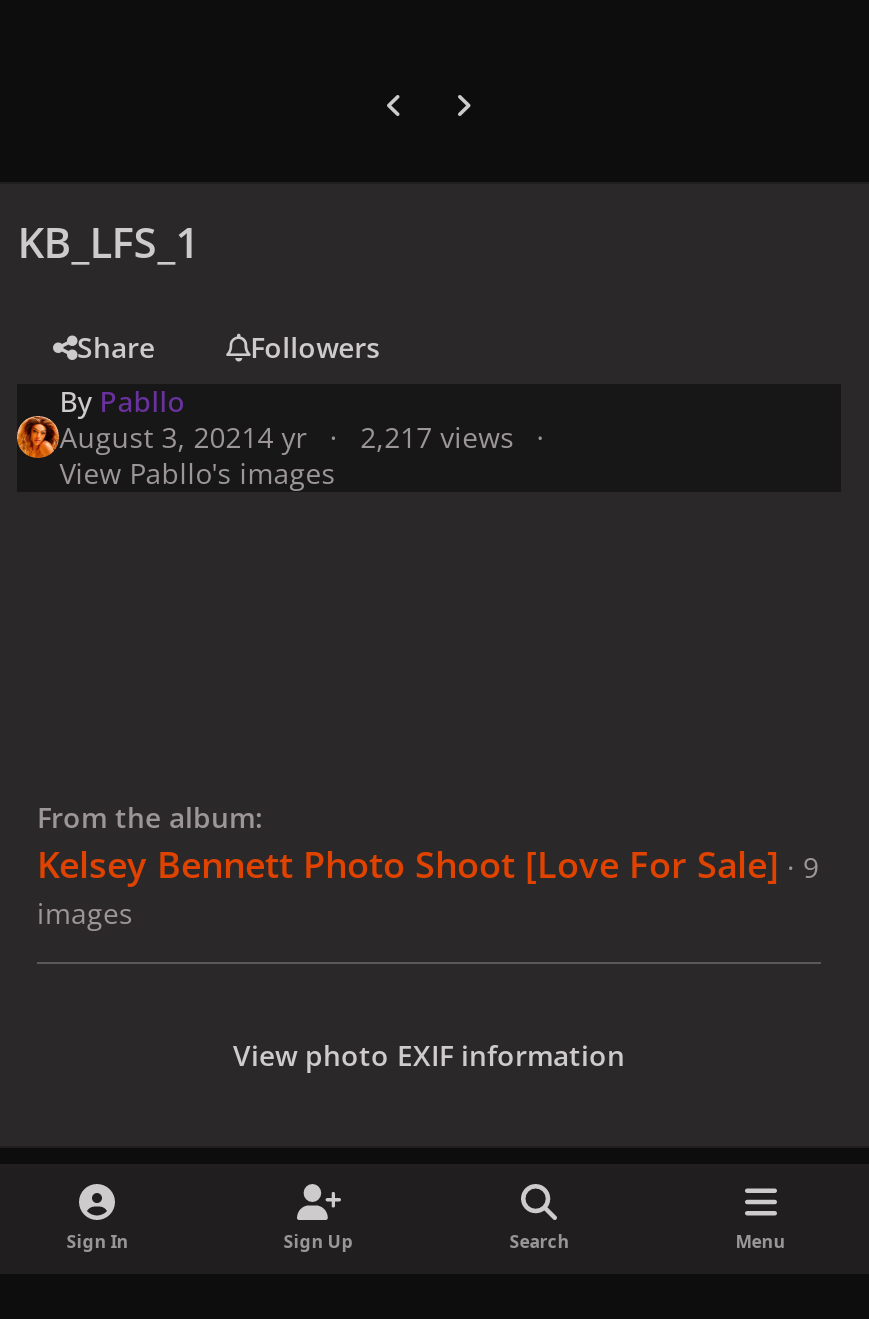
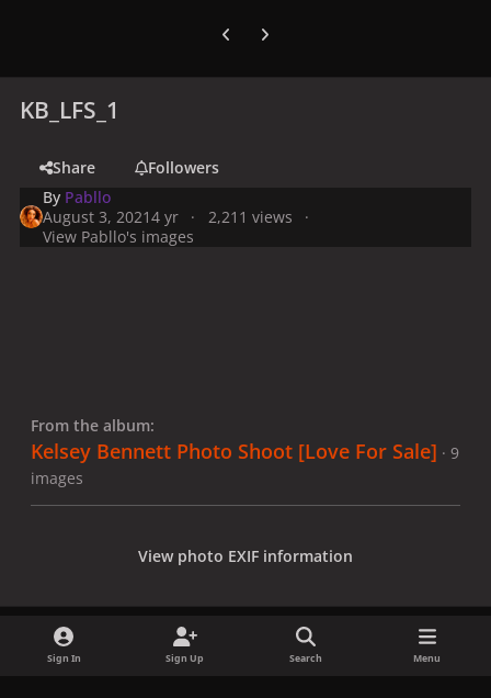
[59,417,514,455] August 3, 2021 4 yr 2,217 views -> [43,206,292,227] August 3, 2021 4 yr 2,211 views

